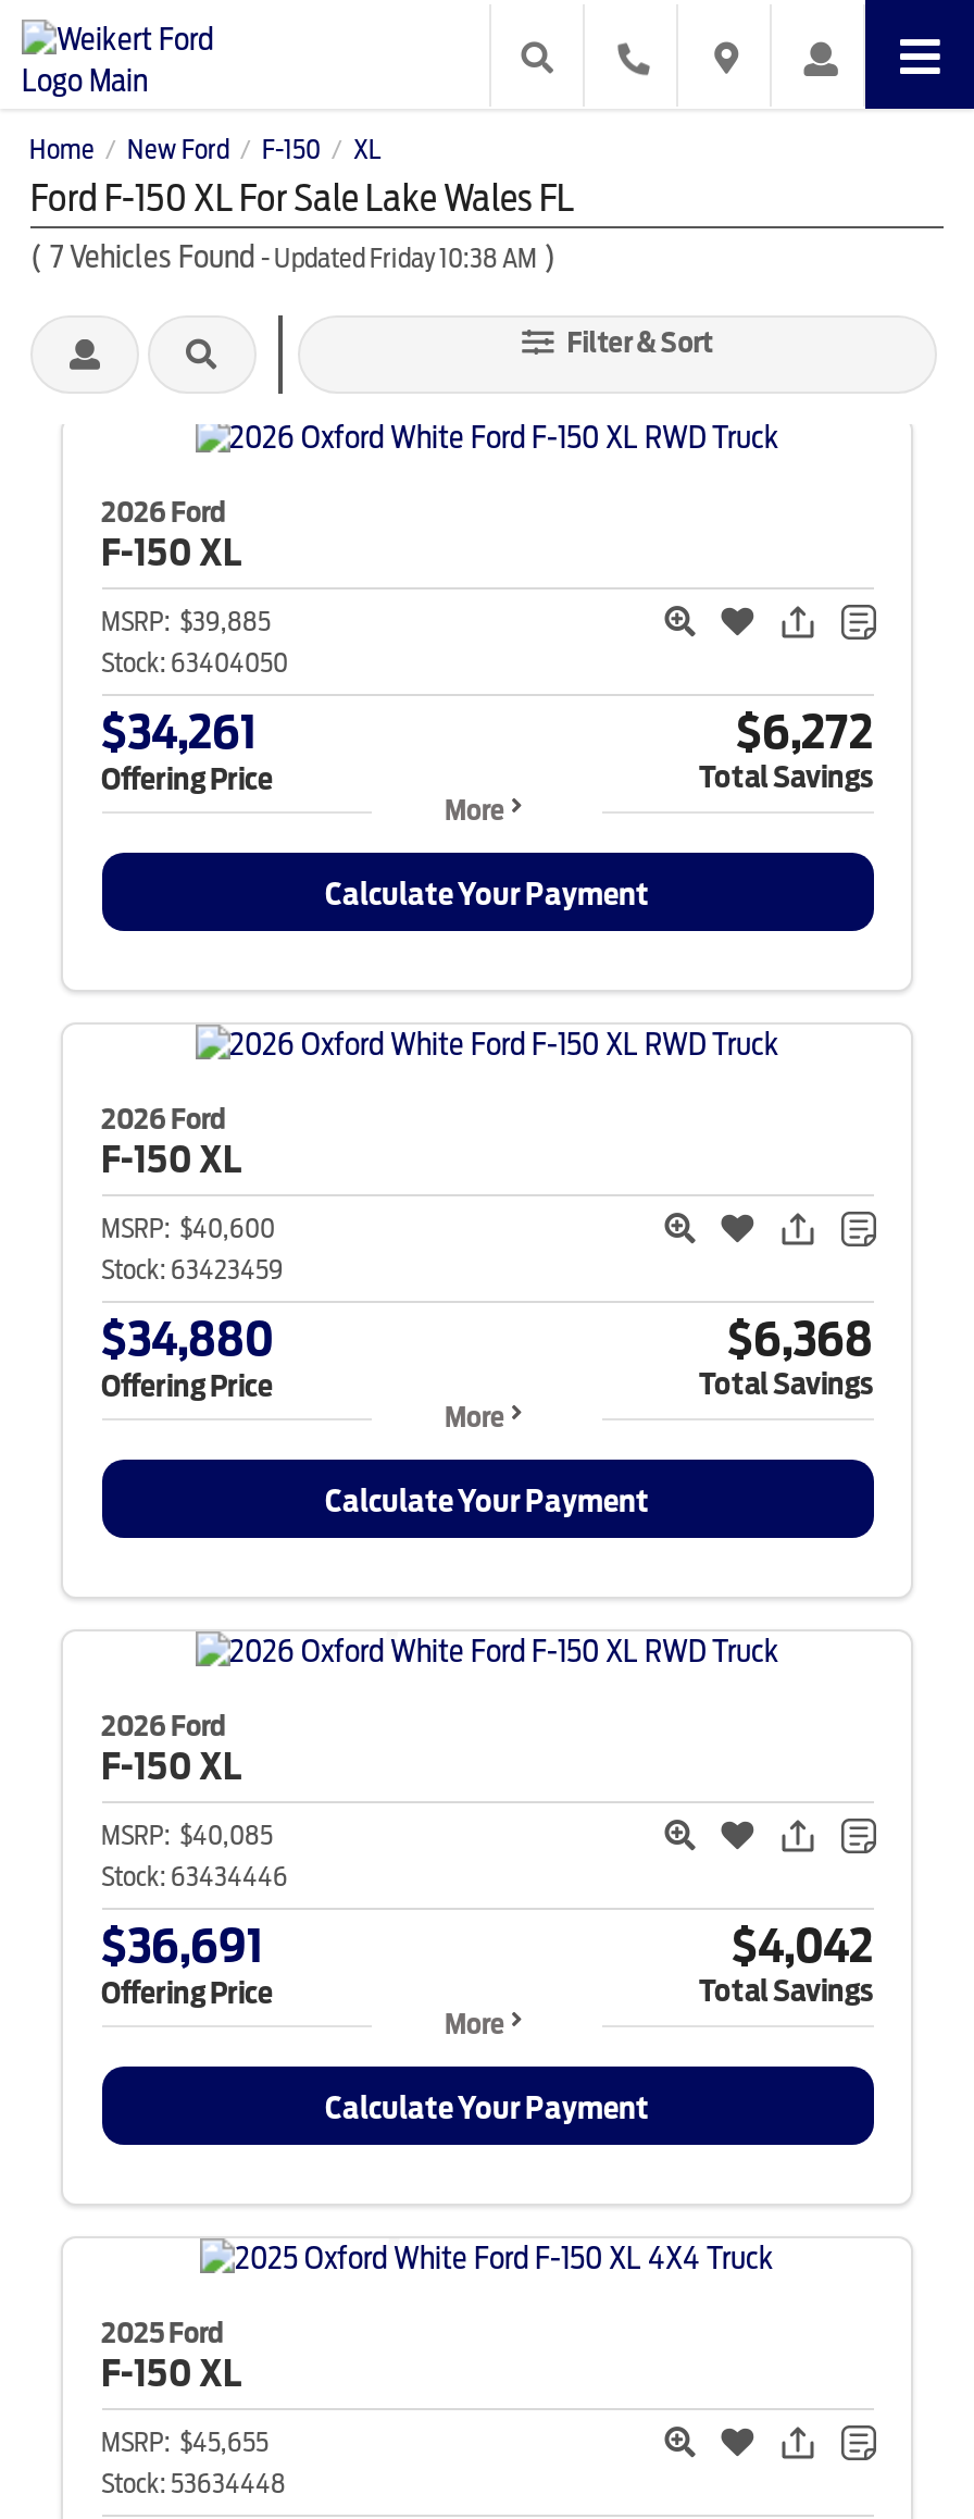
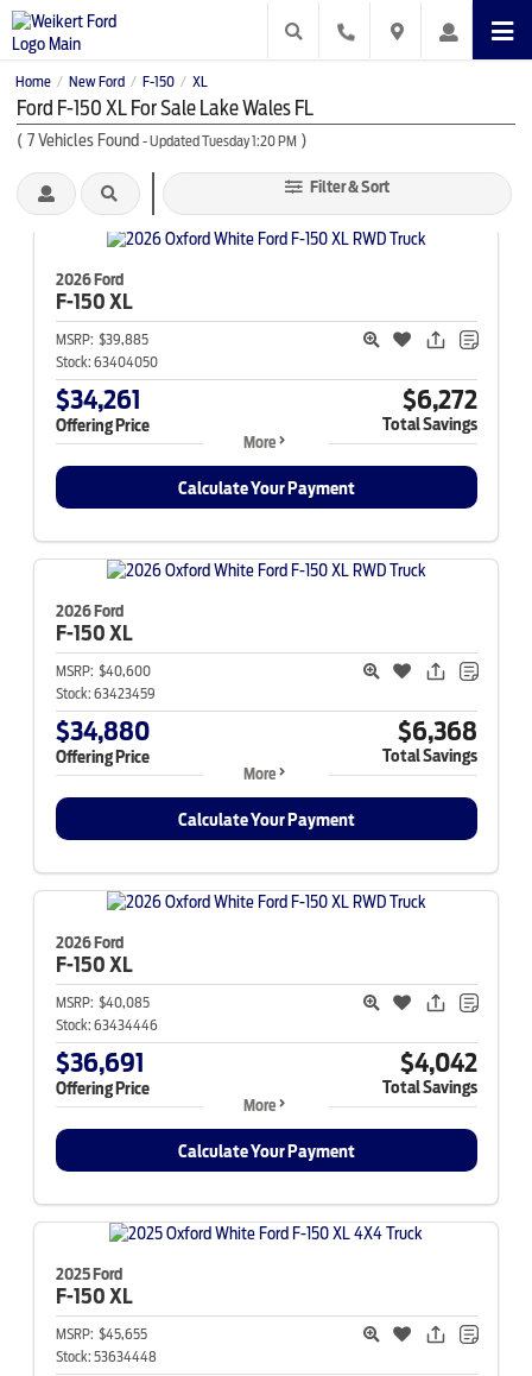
[30,240,557,274] (7 Vehicles Found - Updated Friday 10:38 AM) -> [17,131,308,150] (7 Vehicles Found - Updated Tuesday 1:20 PM)

